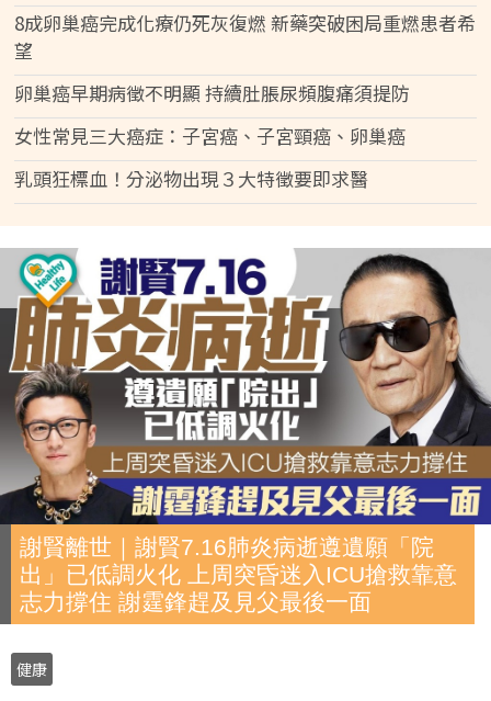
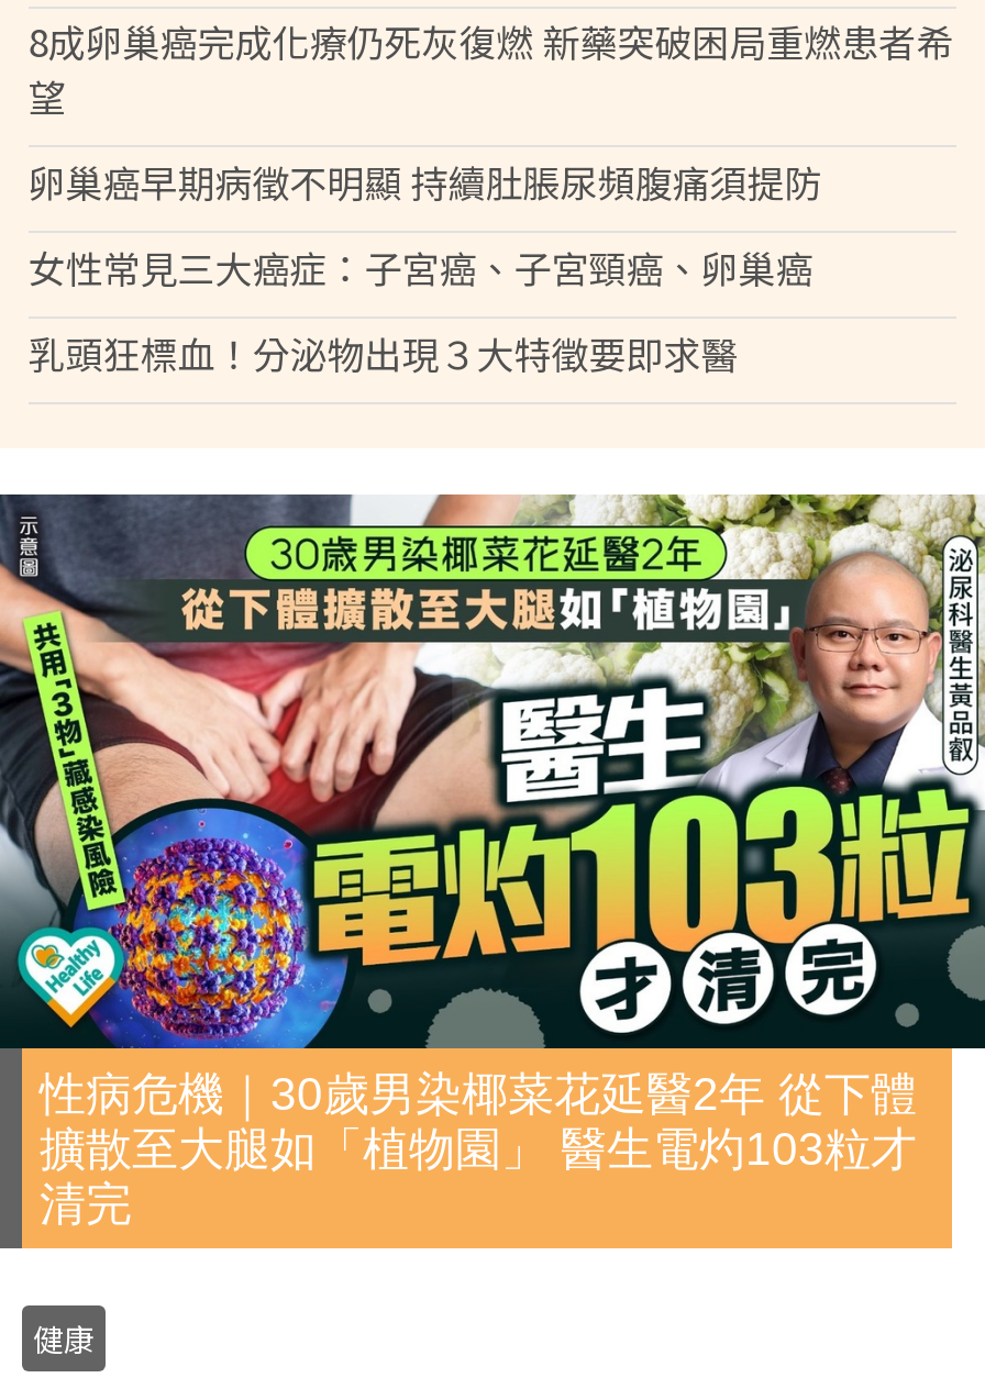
[3,248,488,615] [image] | 謝賢離世｜謝賢7.16肺炎病逝遵遺願「院 | 出」已低調火化 上周突昏迷入ICU搶救靠意 | 志力撐住 謝霆鋒趕及見父最後一面 -> [7,492,978,1226] [image] | 性病危機｜30歲男染椰菜花延醫2年 從下體 | 擴散至大腿如「植物園」 醫生電灼103粒才 | 清完

